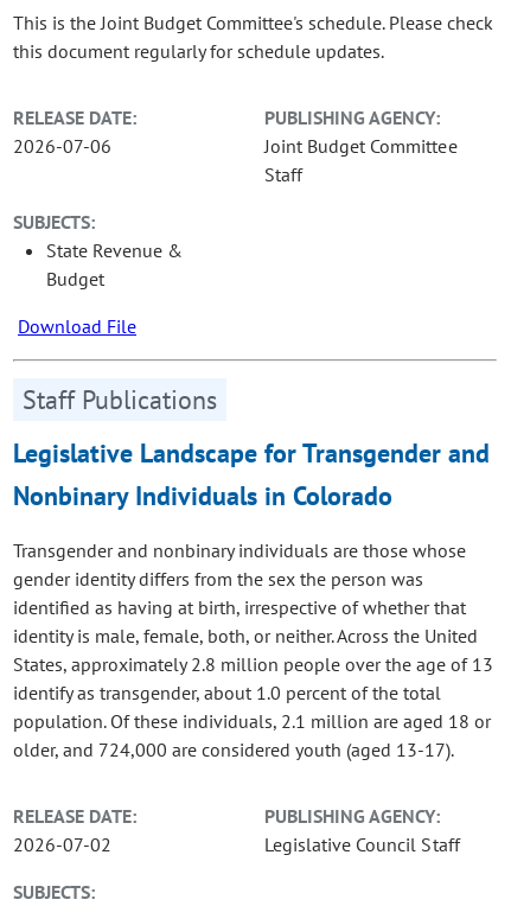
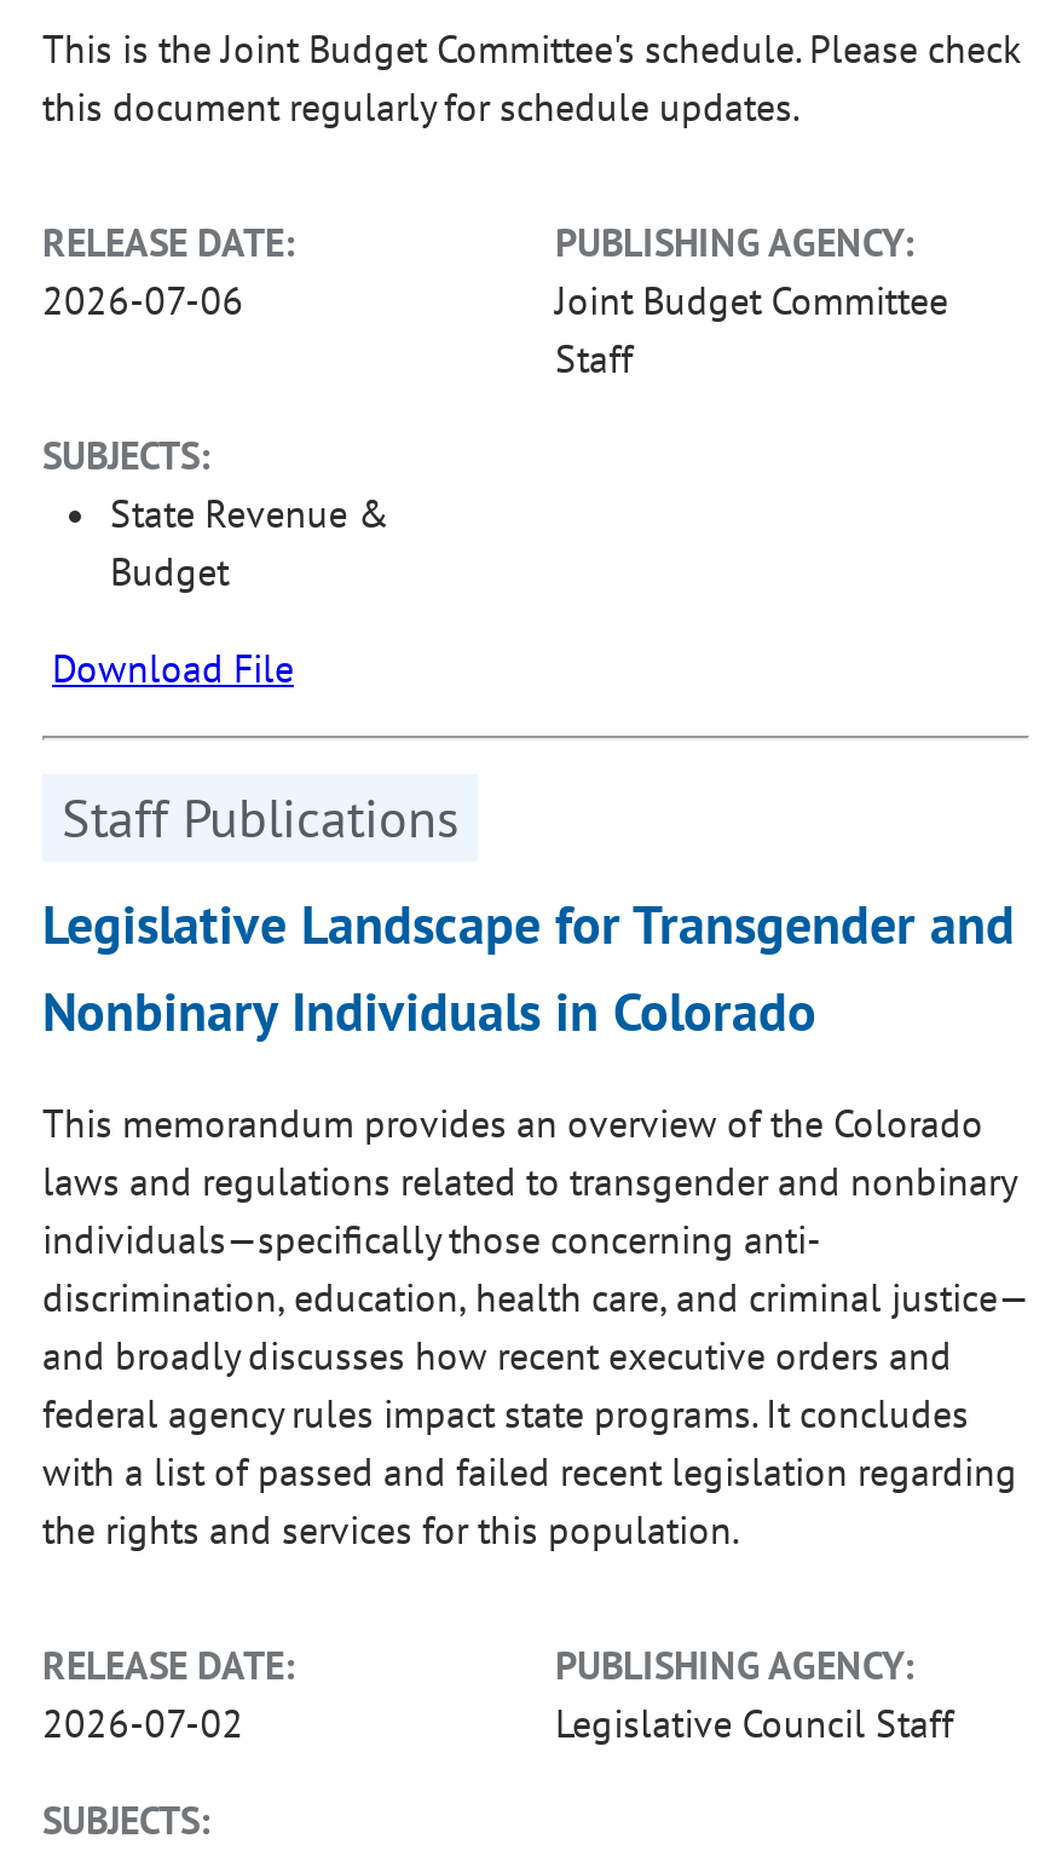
[13,538,493,761] Transgender and nonbinary individuals are those whose | gender identity differs from the sex the person was | identified as having at birth, irrespective of whether that | identity is male, female, both, or neither. Across the United | States, approximately 2.8 million people over the age of 13 | identify as transgender, about 1.0 percent of the total | population. Of these individuals, 2.1 million are aged 18 or | older, and 724,000 are considered youth (aged 13-17). -> [42,1099,1029,1554] This memorandum provides an overview of the Colorado | laws and regulations related to transgender and nonbinary | individuals—specifically those concerning anti- | discrimination, education, health care, and criminal justice— | and broadly discusses how recent executive orders and | federal agency rules impact state programs. It concludes | with a list of passed and failed recent legislation regarding | the rights and services for this population.

